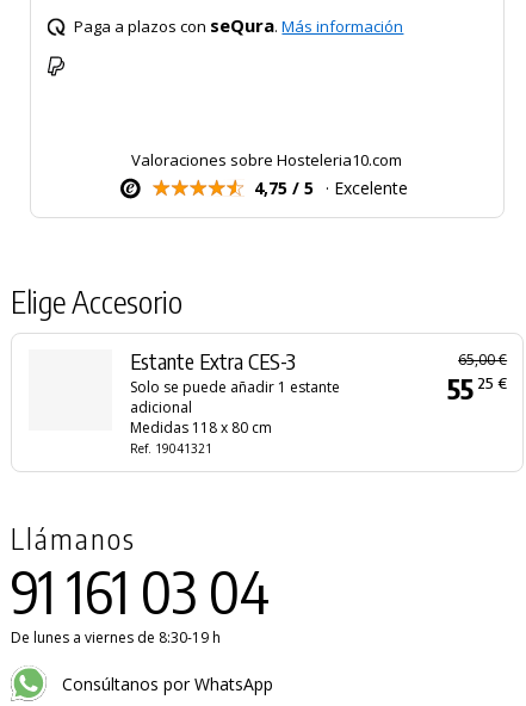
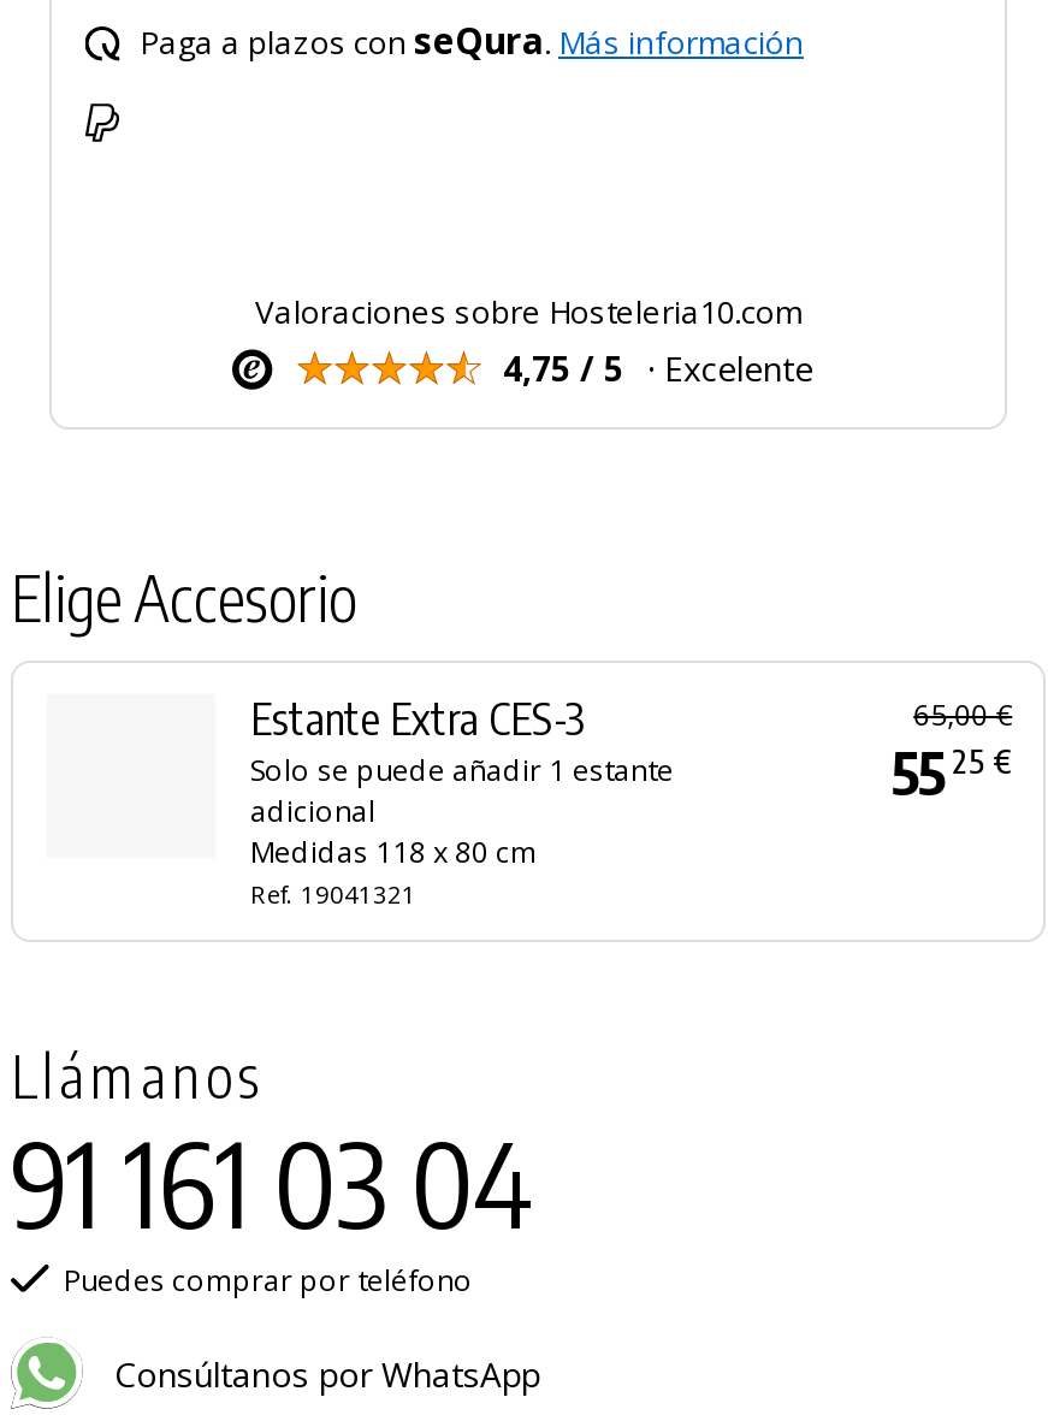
[11,627,221,647] De lunes a viernes de 8:30-19 h -> [64,1259,473,1300] Puedes comprar por teléfono

